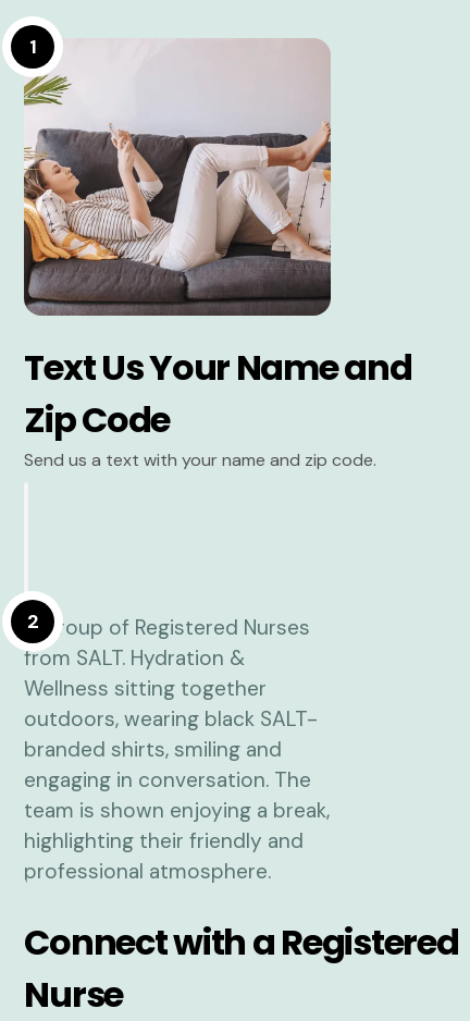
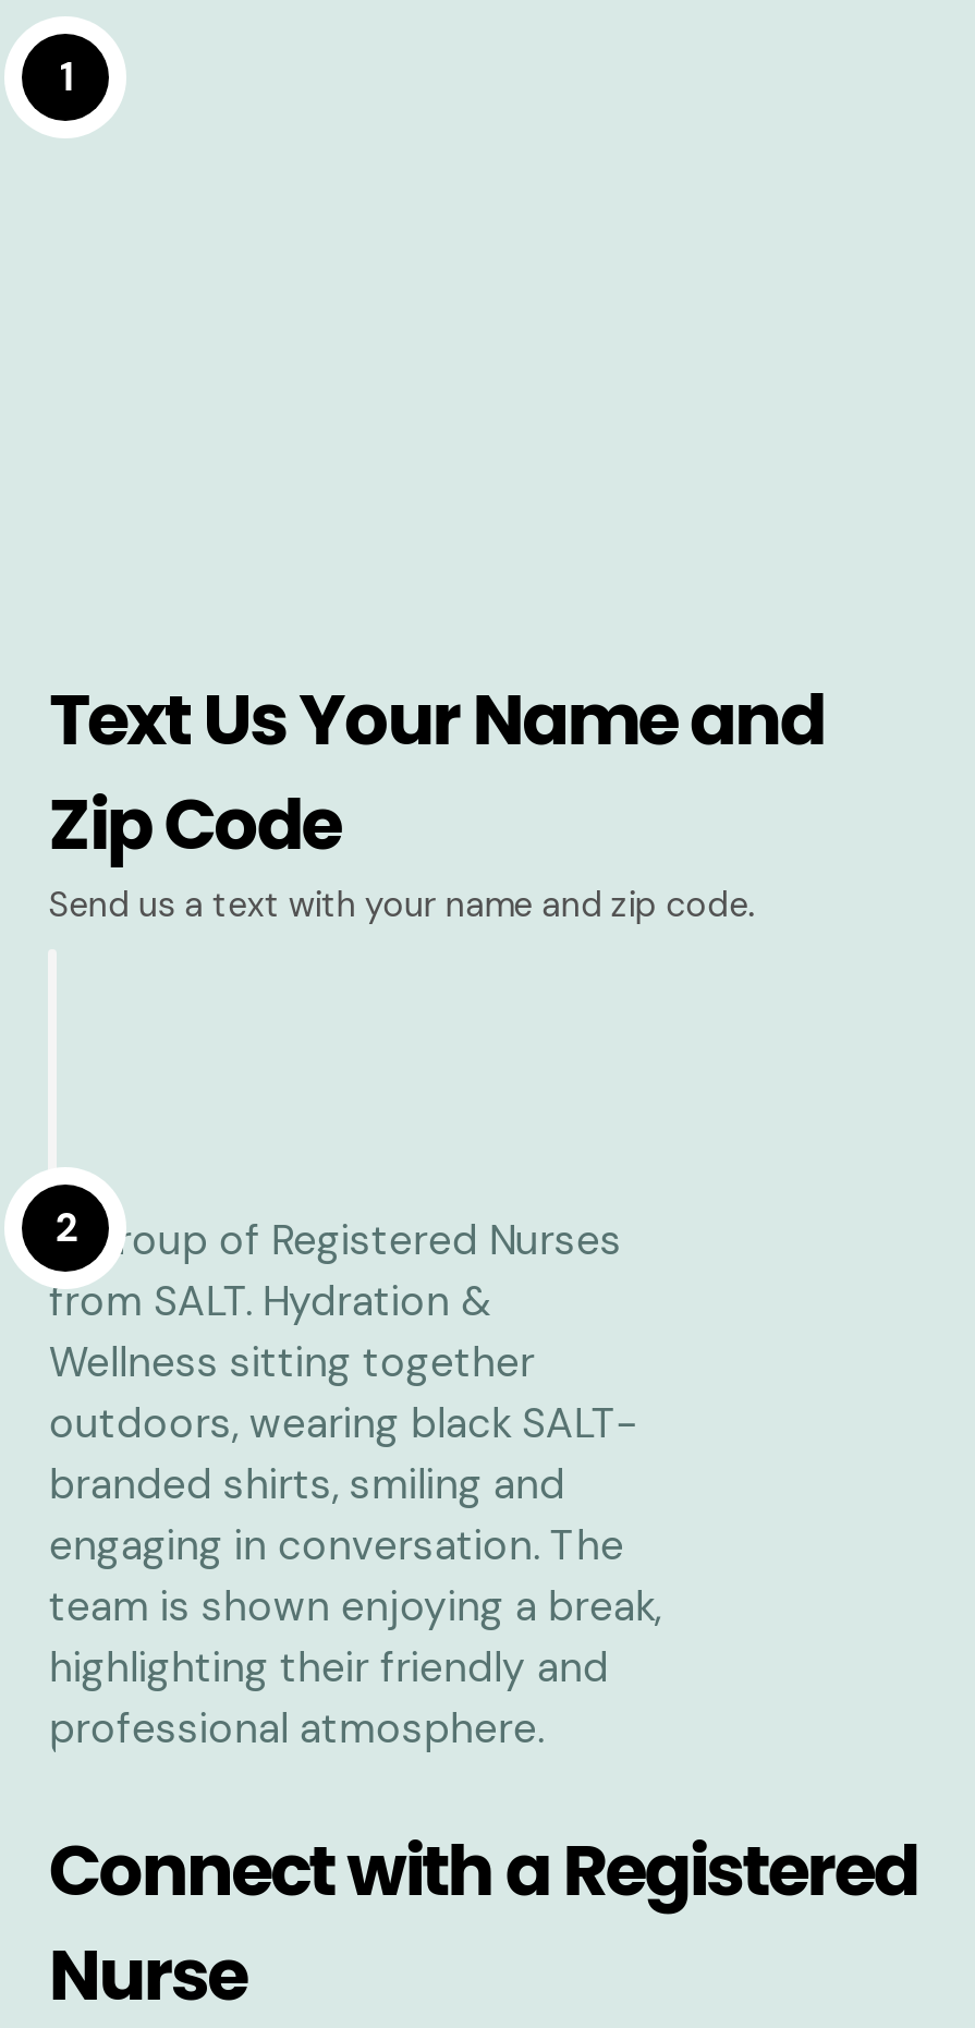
[23,38,332,317] [image] -> none

